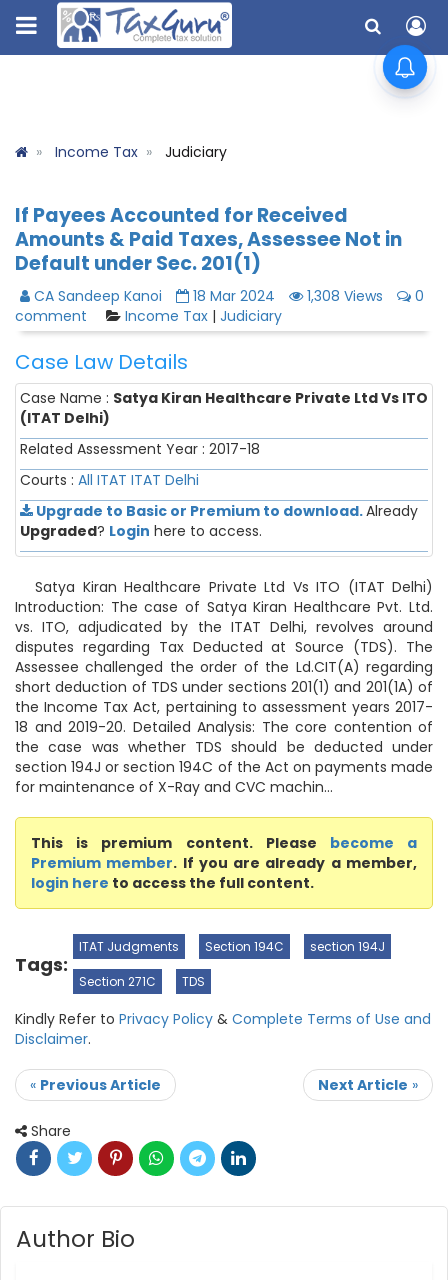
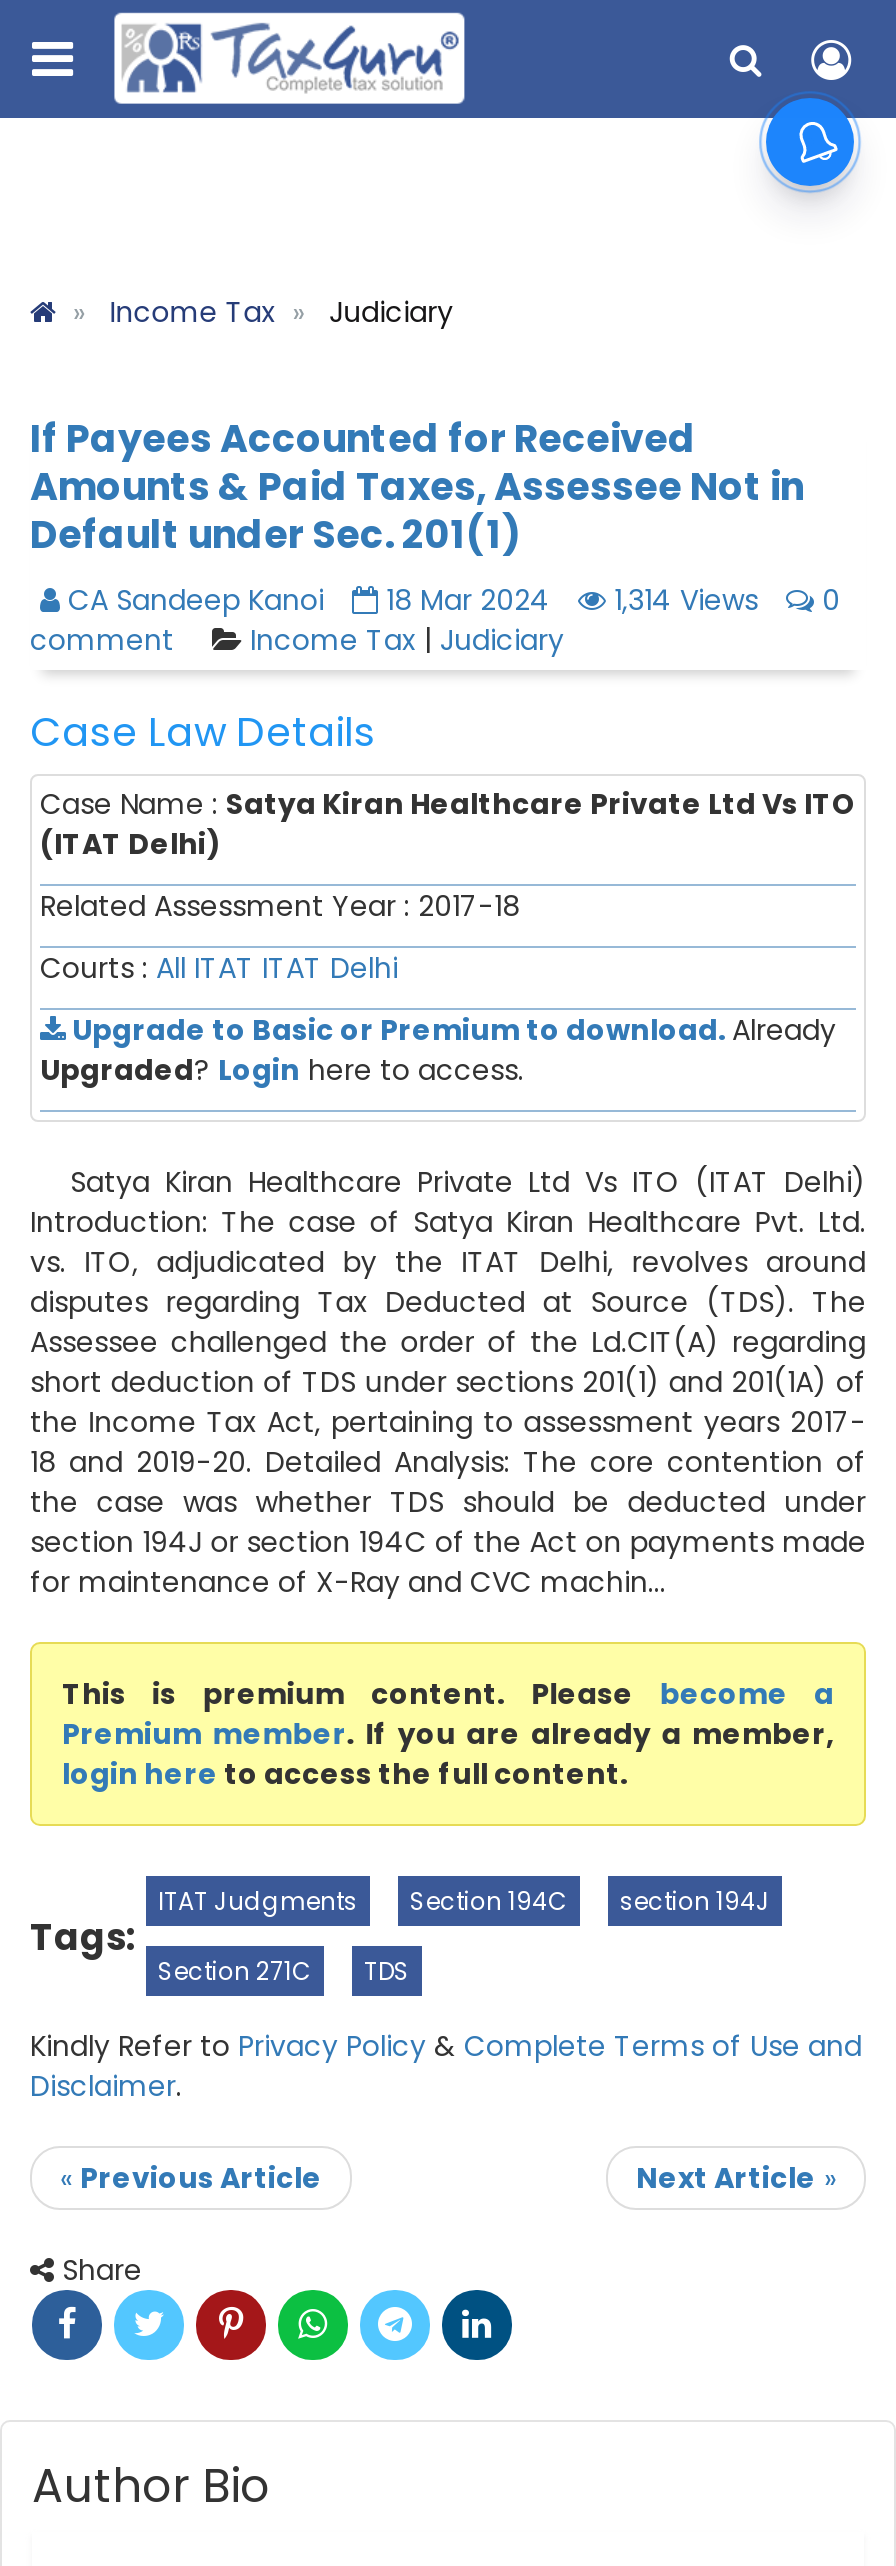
[30,286,424,306] CA Sandeep Kanoi 18 Mar 2024 1,308 Views 0 -> [60,580,840,620] CA Sandeep Kanoi 18 Mar 2024 1,314 Views 0

